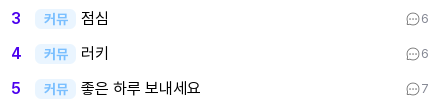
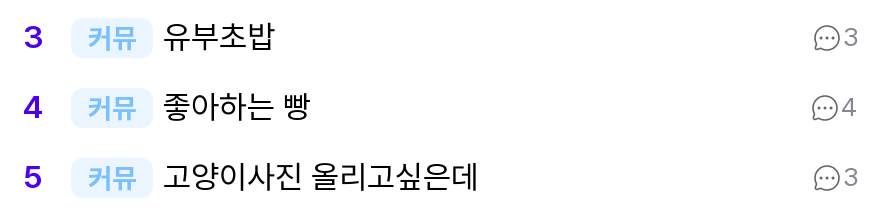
[81,8,429,27] 점심 | 6 -> [163,17,859,55] 유부초밥 | 3
[81,43,429,62] 러키 | 6 -> [163,87,859,125] 좋아하는 빵 | 4
[81,78,429,97] 좋은 하루 보내세요 | 7 -> [163,157,859,195] 고양이사진 올리고싶은데 | 3

